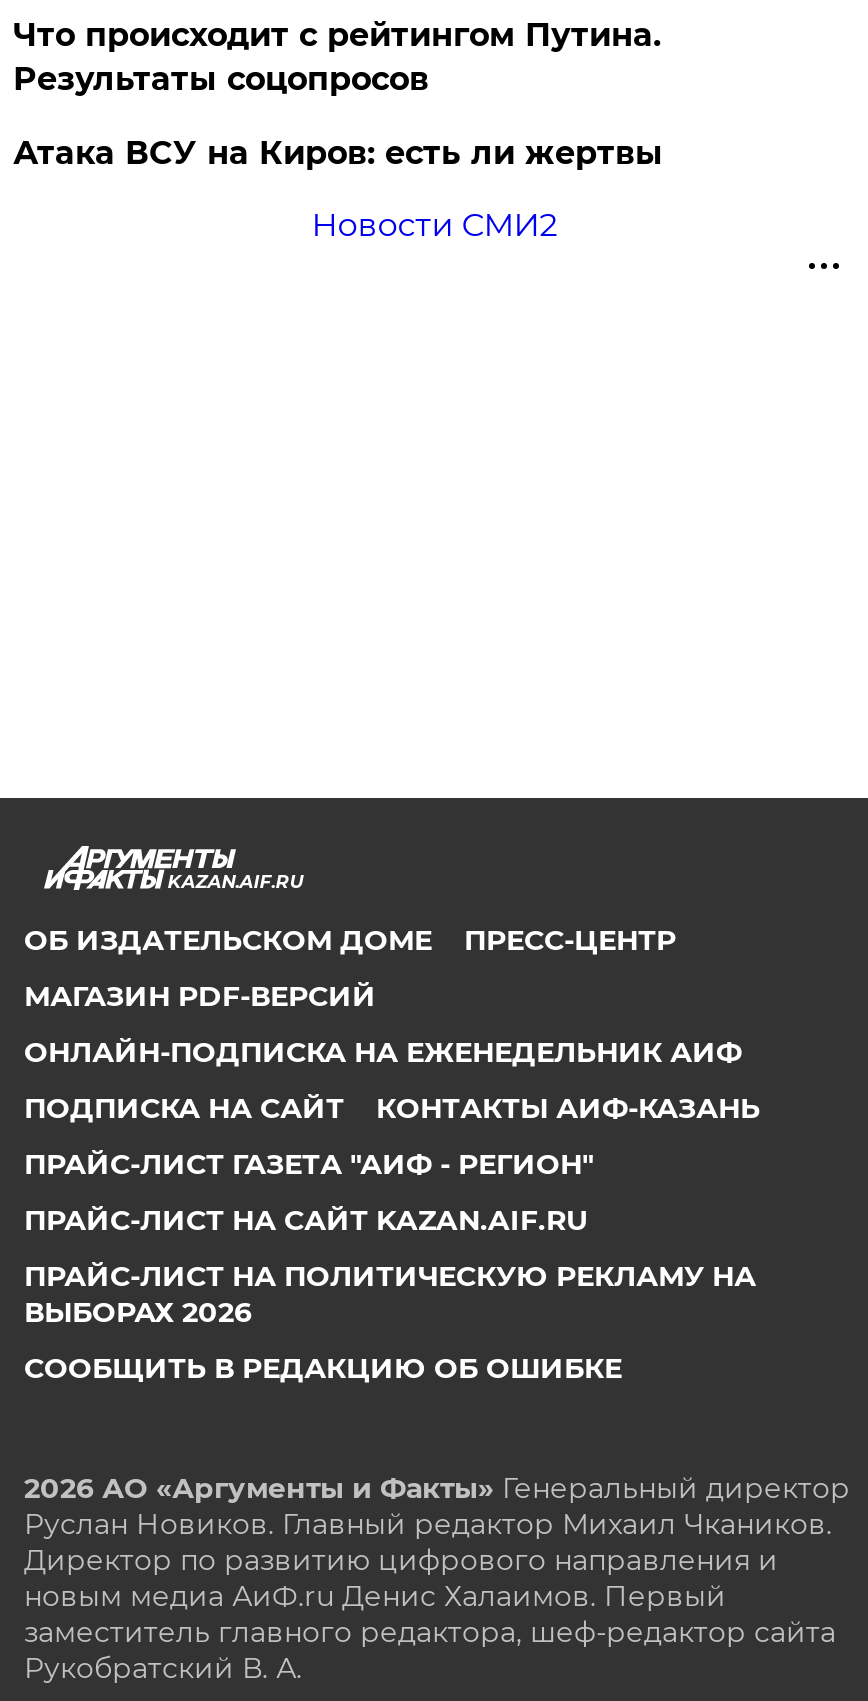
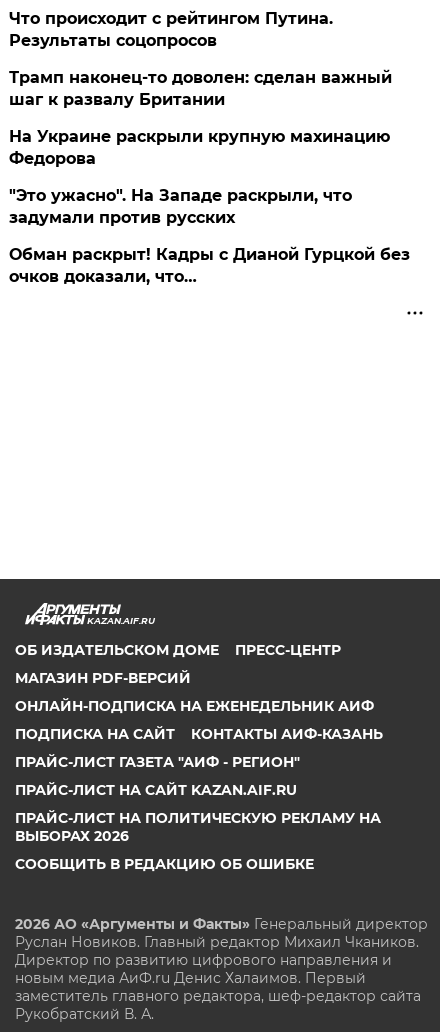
[13,134,663,244] Атака ВСУ на Киров: есть ли жертвы | Новости СМИ2 -> [9,68,410,286] Трамп наконец-то доволен: сделан важный | шаг к развалу Британии | На Украине раскрыли крупную махинацию | Федорова | "Это ужасно". На Западе раскрыли, что | задумали против русских | Обман раскрыт! Кадры с Дианой Гурцкой без | очков доказали, что…

